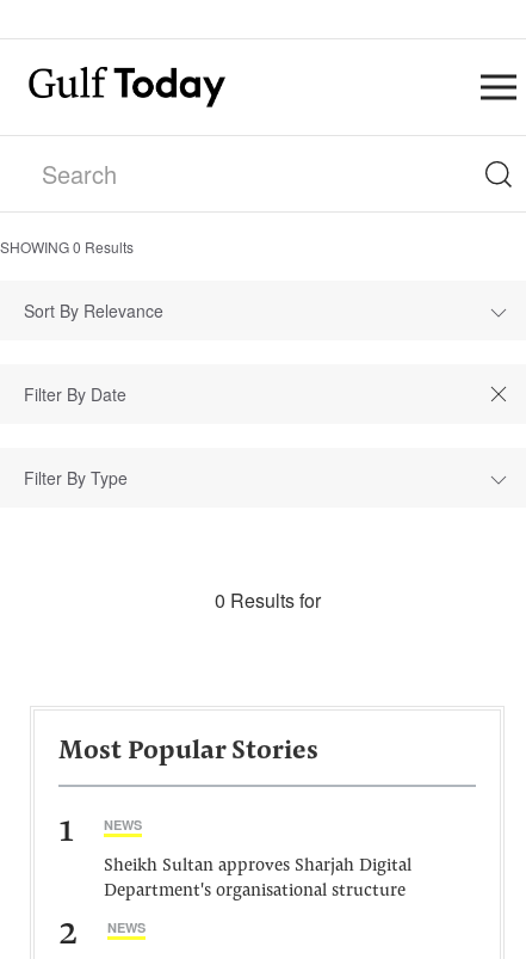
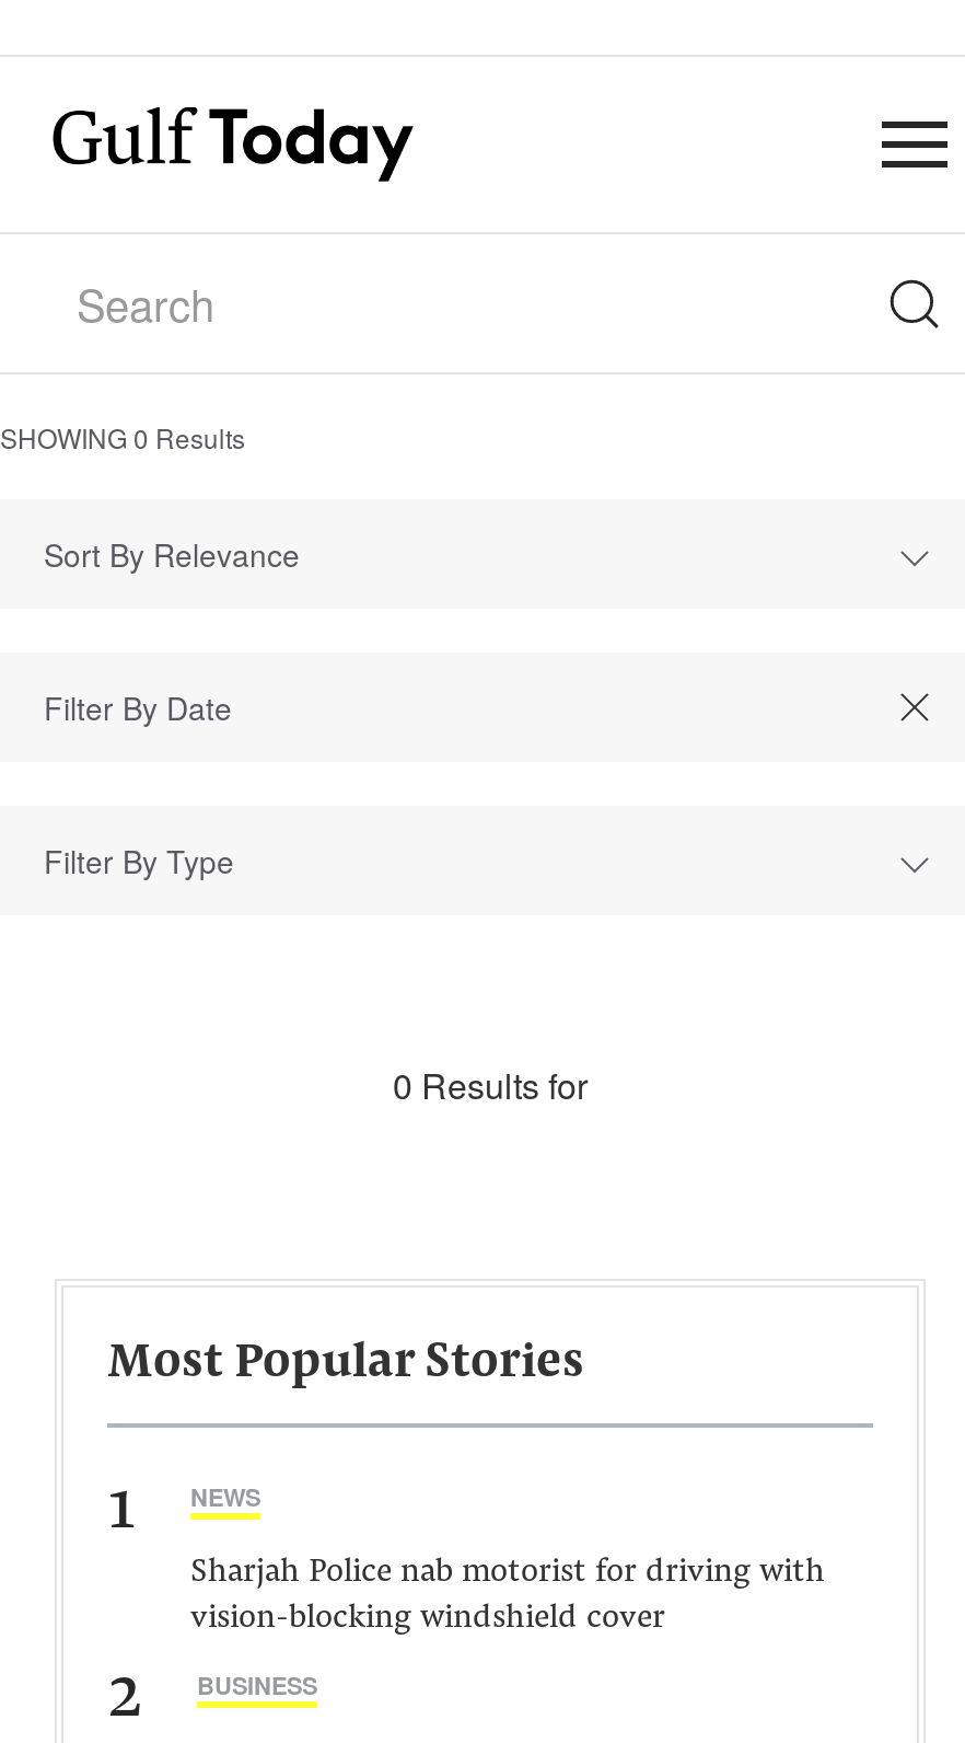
[104,857,411,900] Sheikh Sultan approves Sharjah Digital | Department's organisational structure -> [190,1557,825,1636] Sharjah Police nab motorist for driving with | vision-blocking windshield cover
[107,918,146,936] NEWS -> [197,1669,317,1701] BUSINESS

